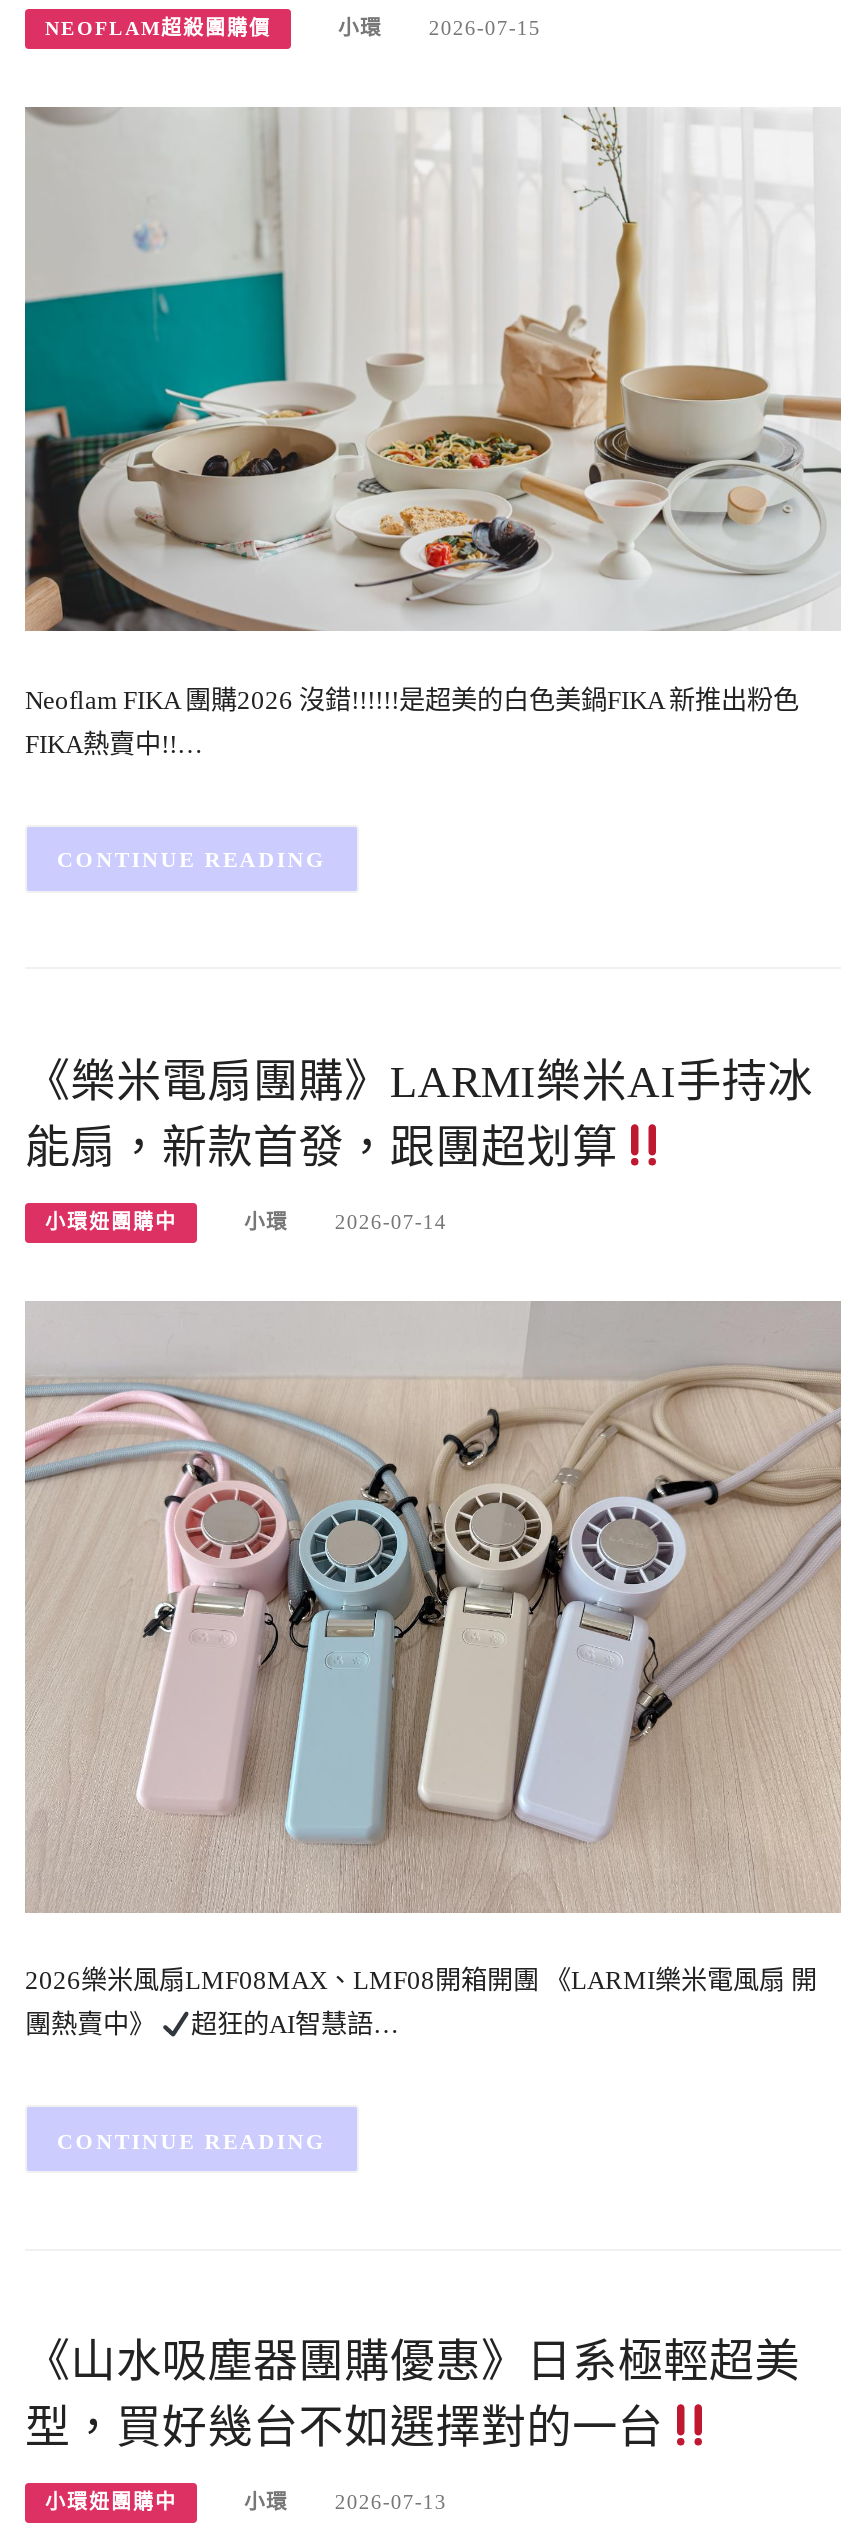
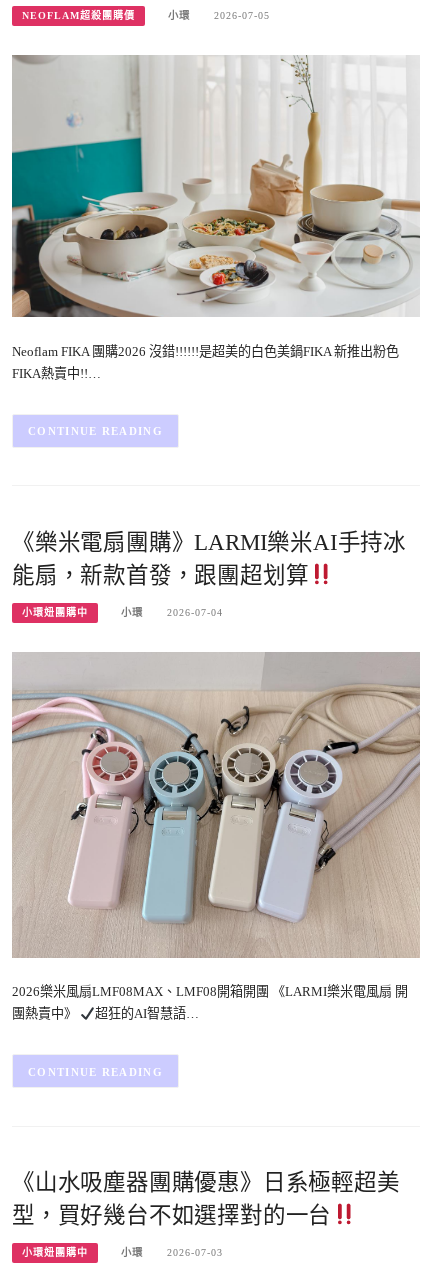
[429,18,541,40] 2026-07-15 -> [214,10,270,21] 2026-07-05
[335,1211,447,1233] 2026-07-14 -> [167,607,223,618] 2026-07-04
[335,2492,447,2514] 2026-07-13 -> [167,1247,223,1258] 2026-07-03

